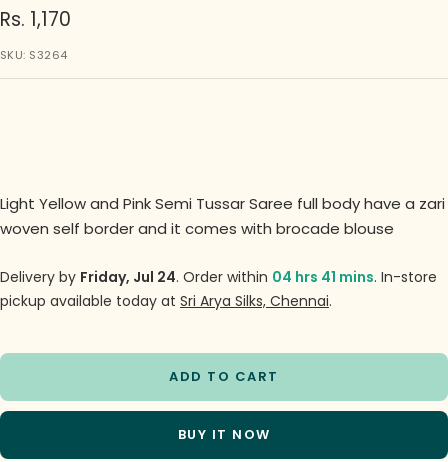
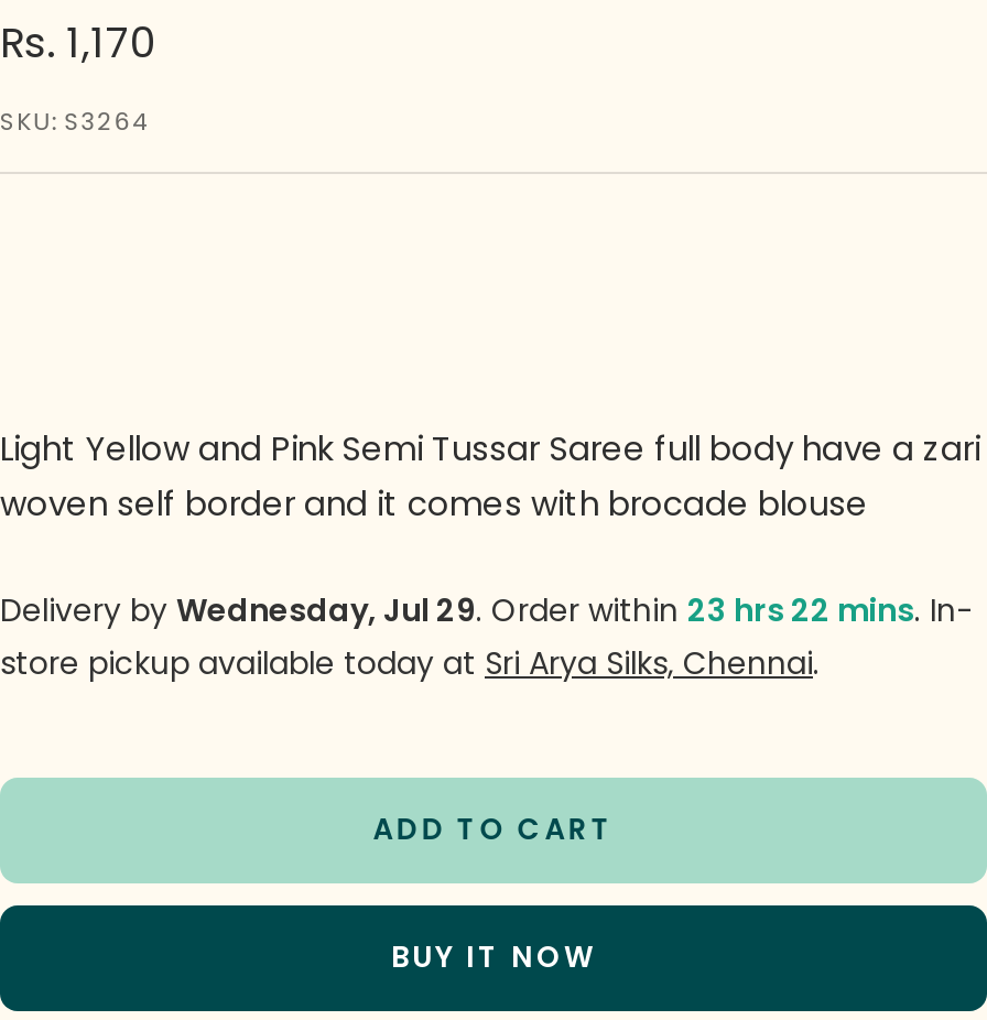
[0,267,437,311] Delivery by Friday, Jul 24. Order within 04 hrs 41 mins. In-store | pickup available today at Sri Arya Silks, Chennai. -> [0,589,974,686] Delivery by Wednesday, Jul 29. Order within 23 hrs 22 mins. In- | store pickup available today at Sri Arya Silks, Chennai.

